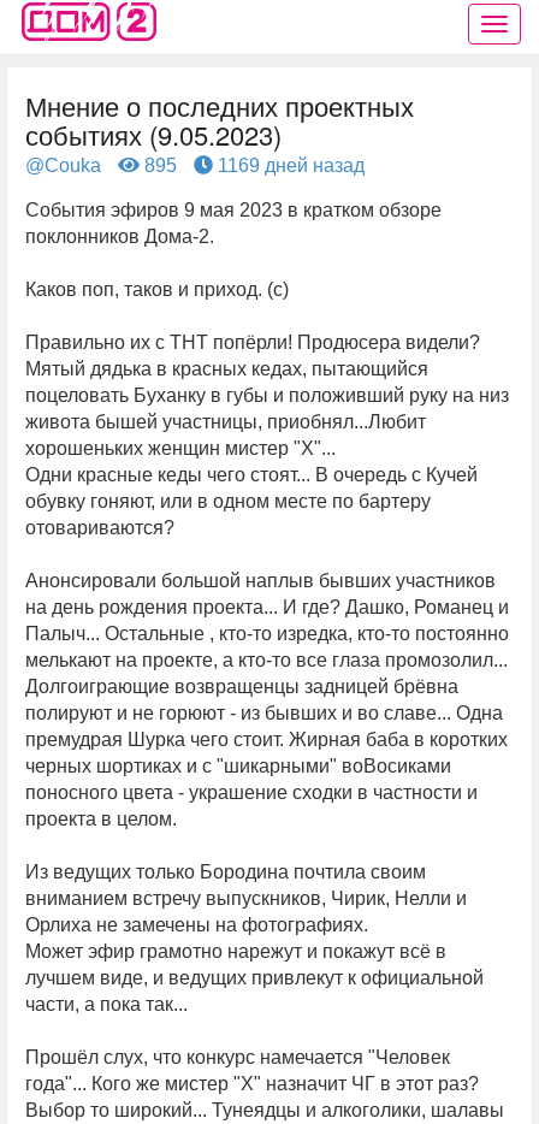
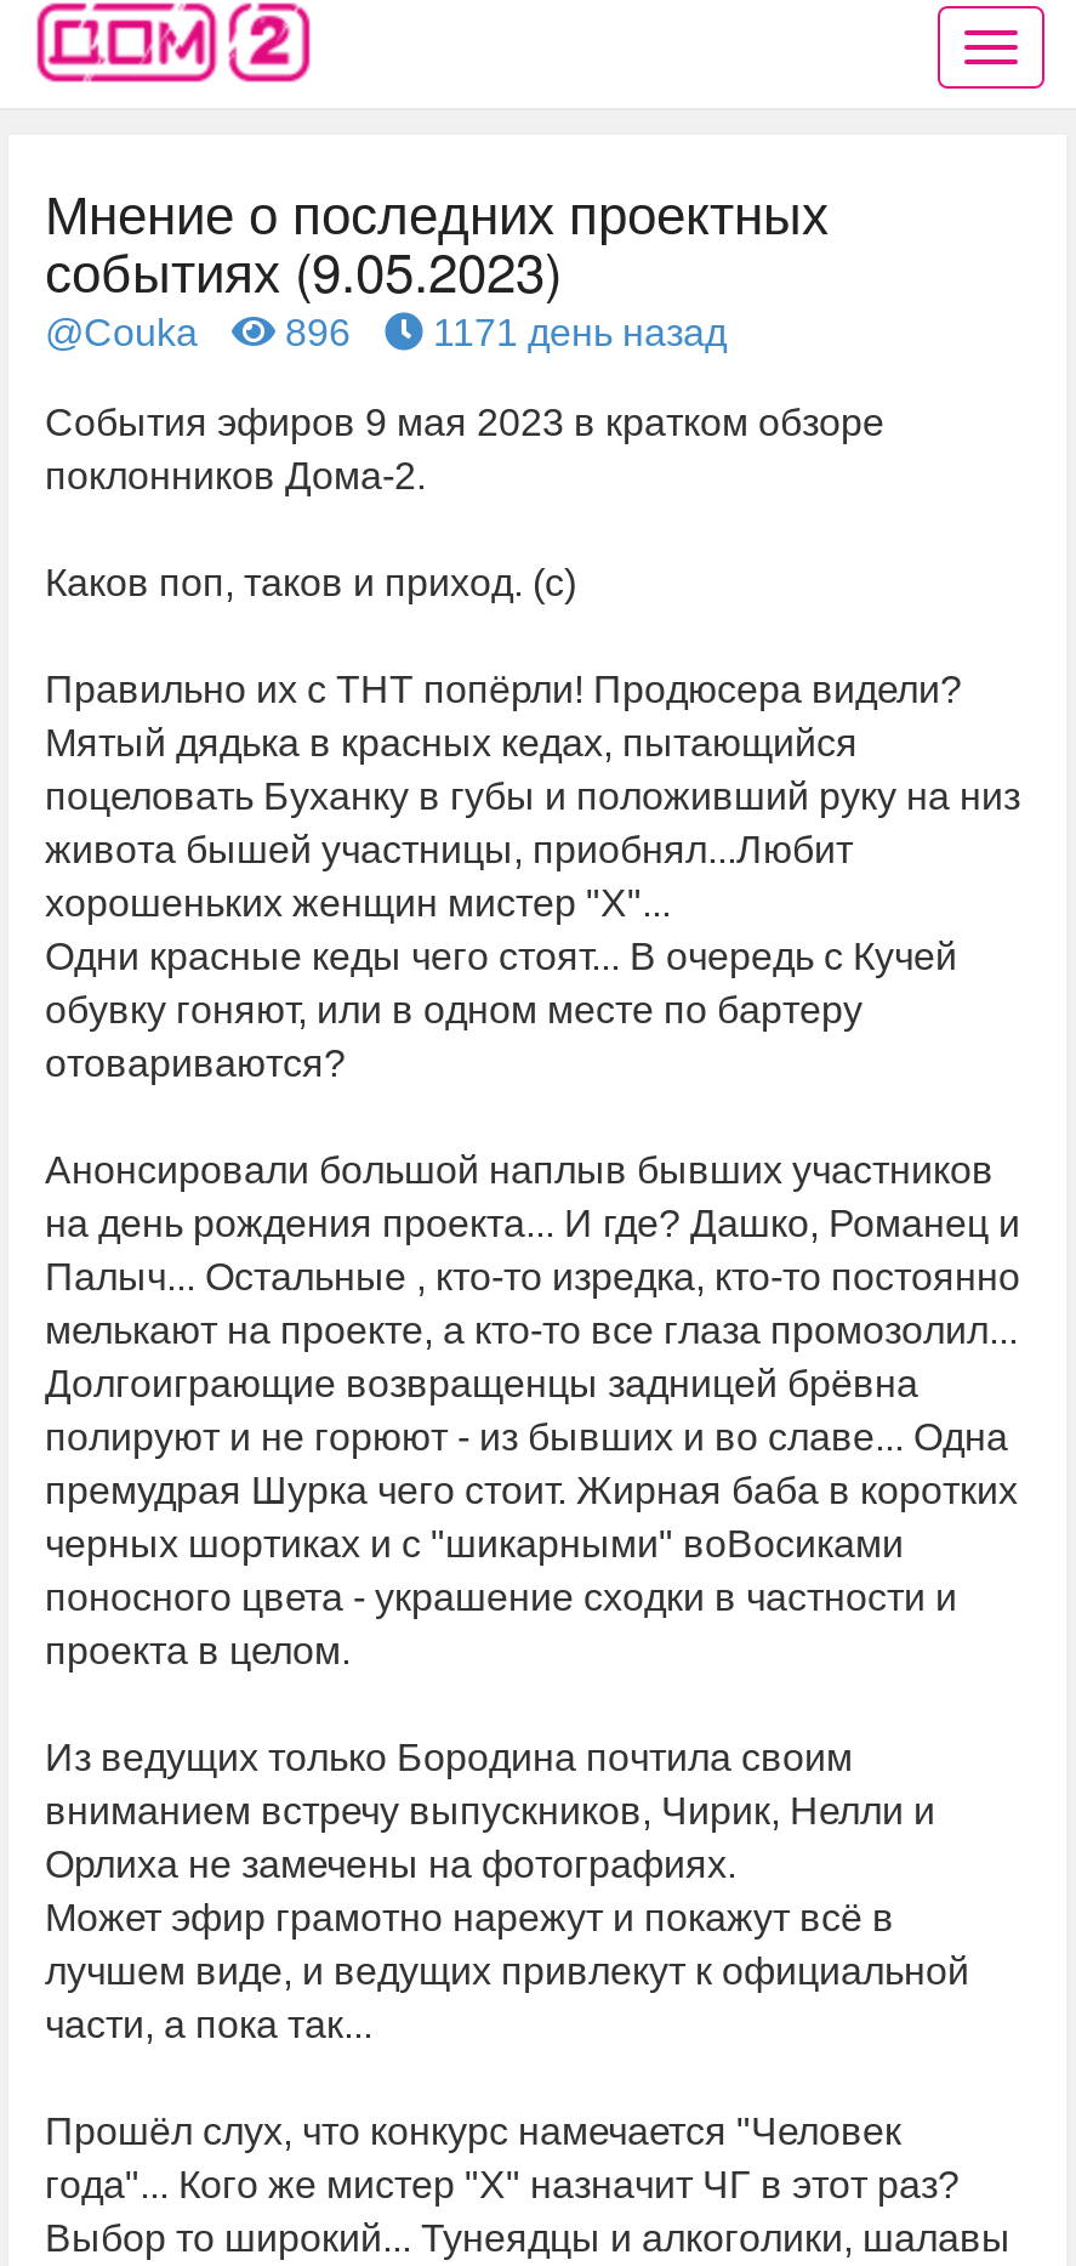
[140,155,177,176] 895 -> [275,312,351,353] 896
[213,155,365,176] 1169 дней назад -> [423,312,727,353] 1171 день назад

